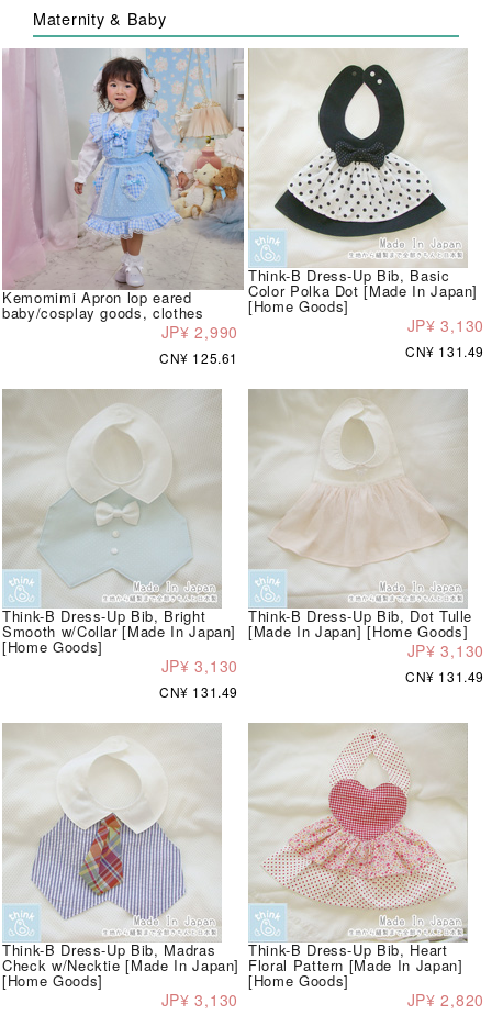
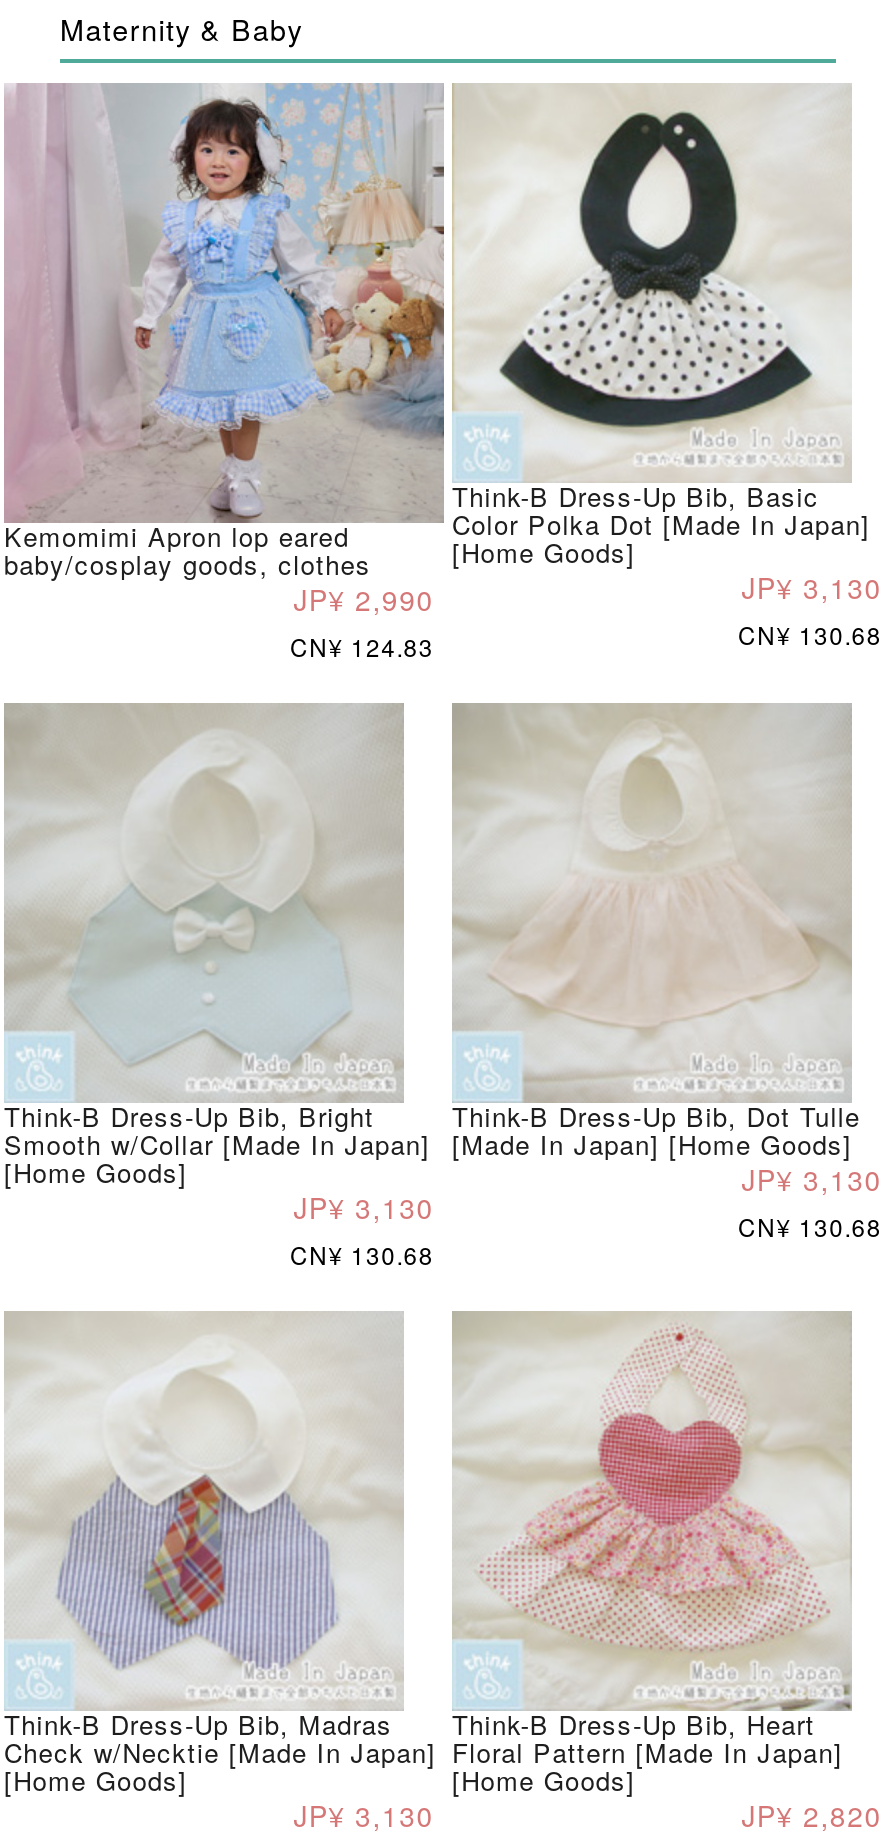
[405,342,484,360] CN¥ 131.49 -> [738,617,882,651] CN¥ 130.68
[159,348,238,367] CN¥ 125.61 -> [290,629,434,663] CN¥ 124.83
[405,667,484,686] CN¥ 131.49 -> [738,1209,882,1243] CN¥ 130.68
[159,682,238,701] CN¥ 131.49 -> [290,1237,434,1271] CN¥ 130.68

